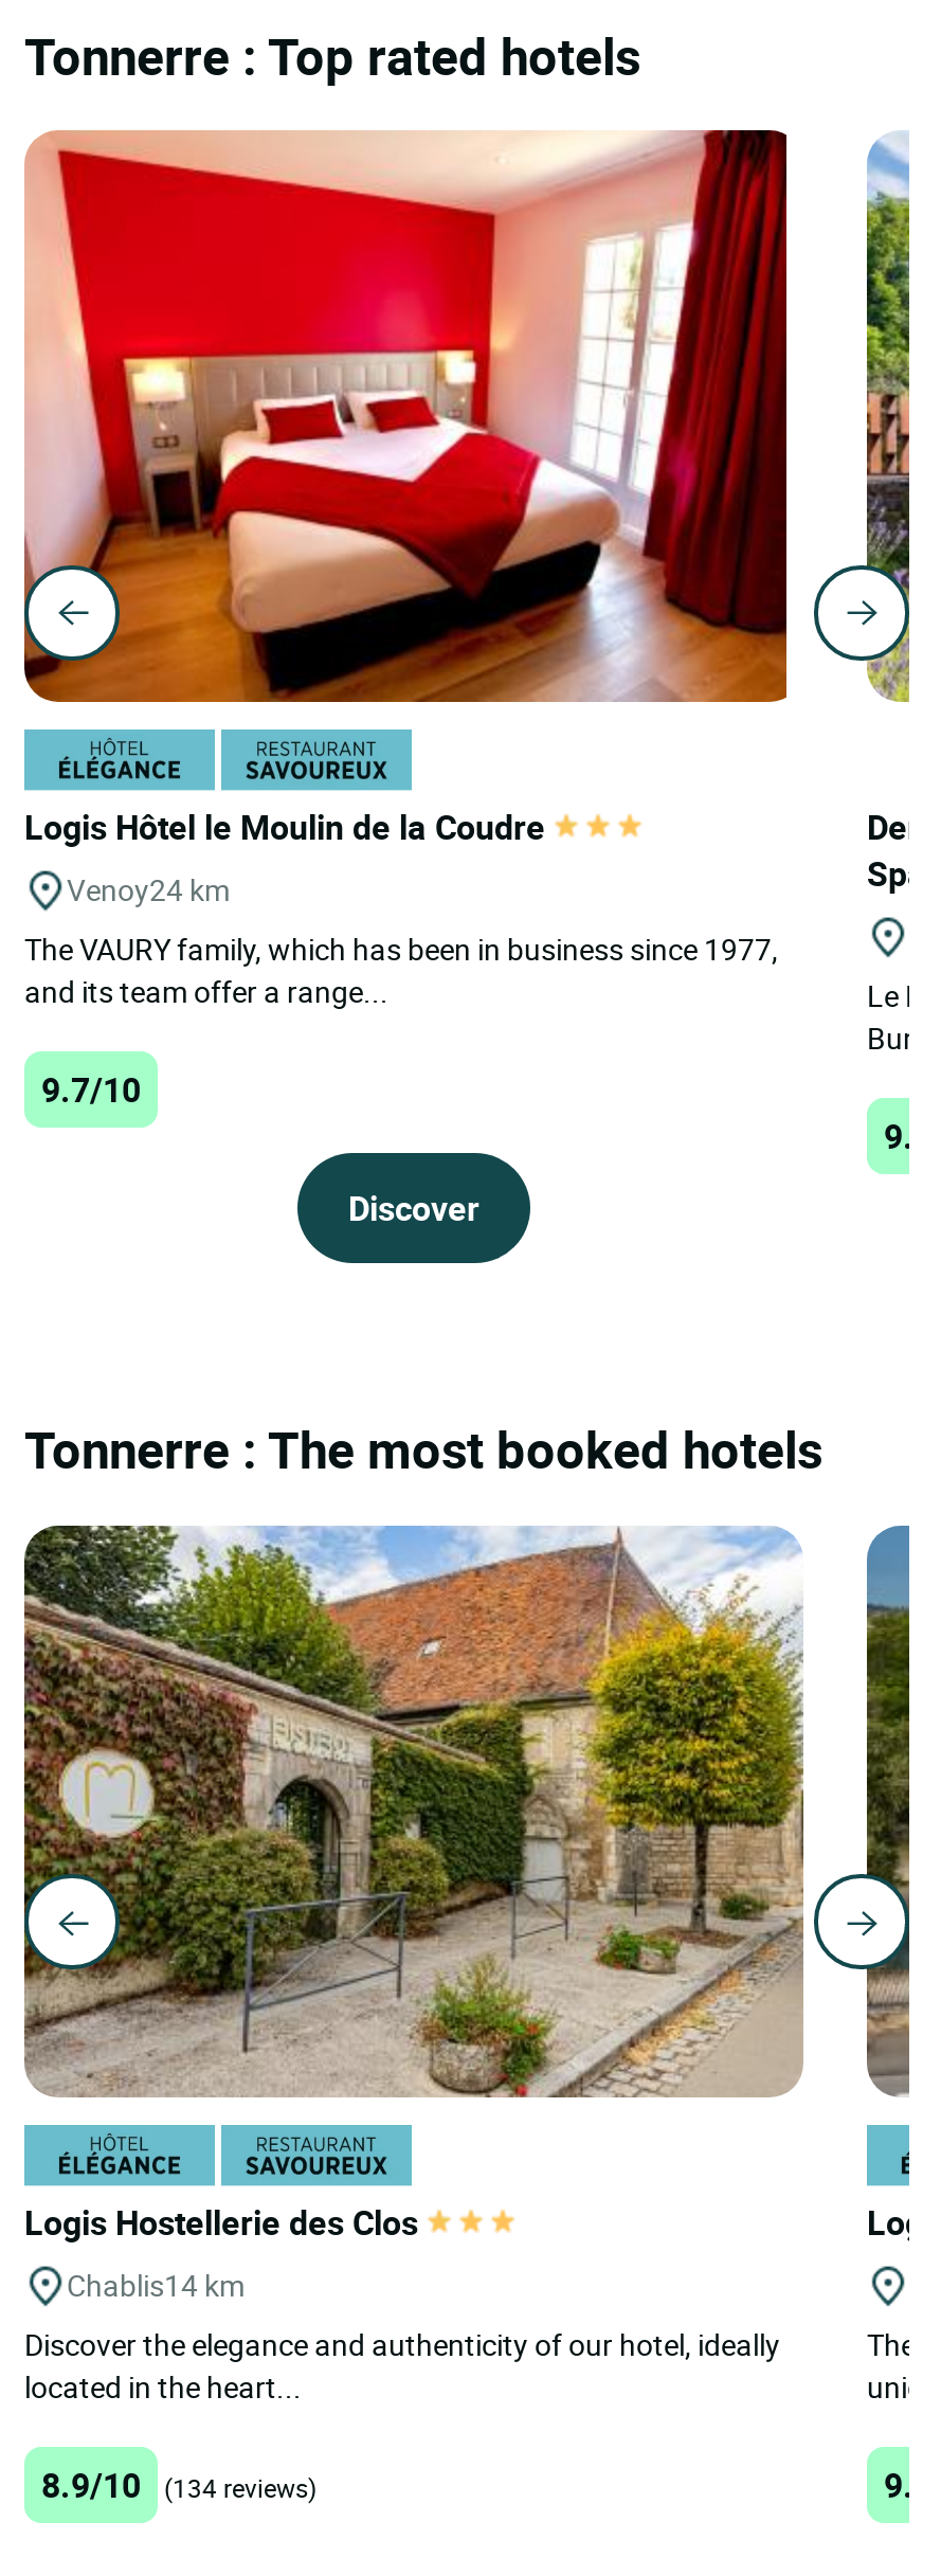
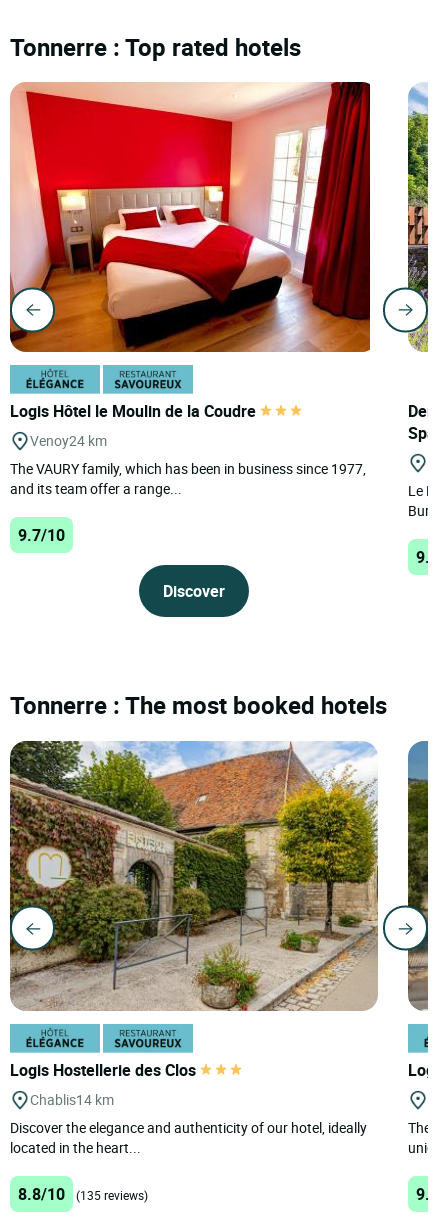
[41,2461,141,2508] 8.9/10 -> [18,1183,65,1205] 8.8/10
[164,2469,316,2503] (134 reviews) -> [76,1187,148,1203] (135 reviews)

